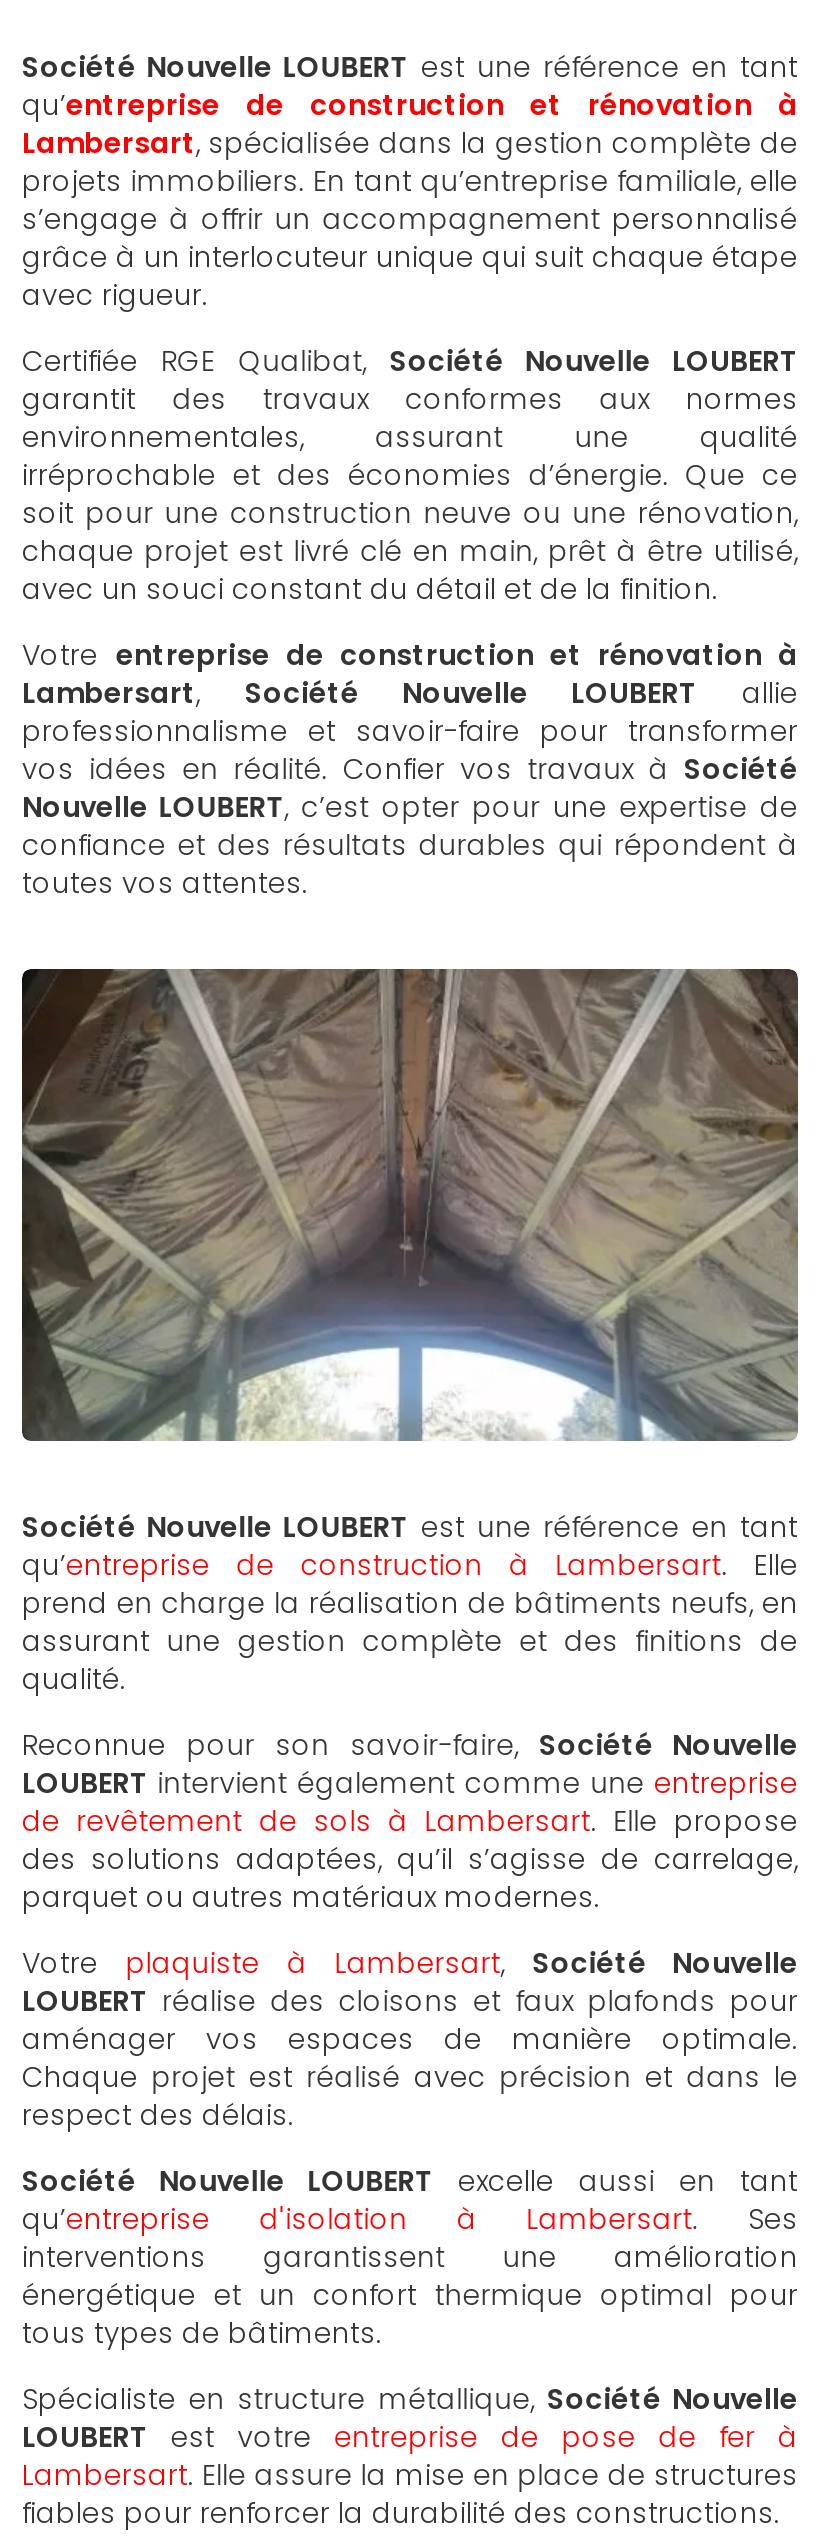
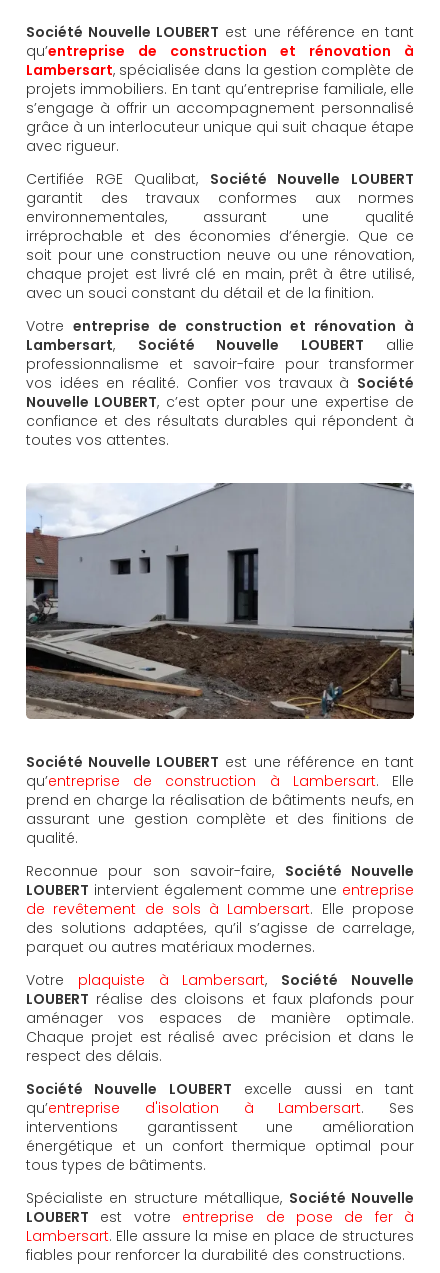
[20,967,800,1443] [image] -> [26,483,415,720] [image]

